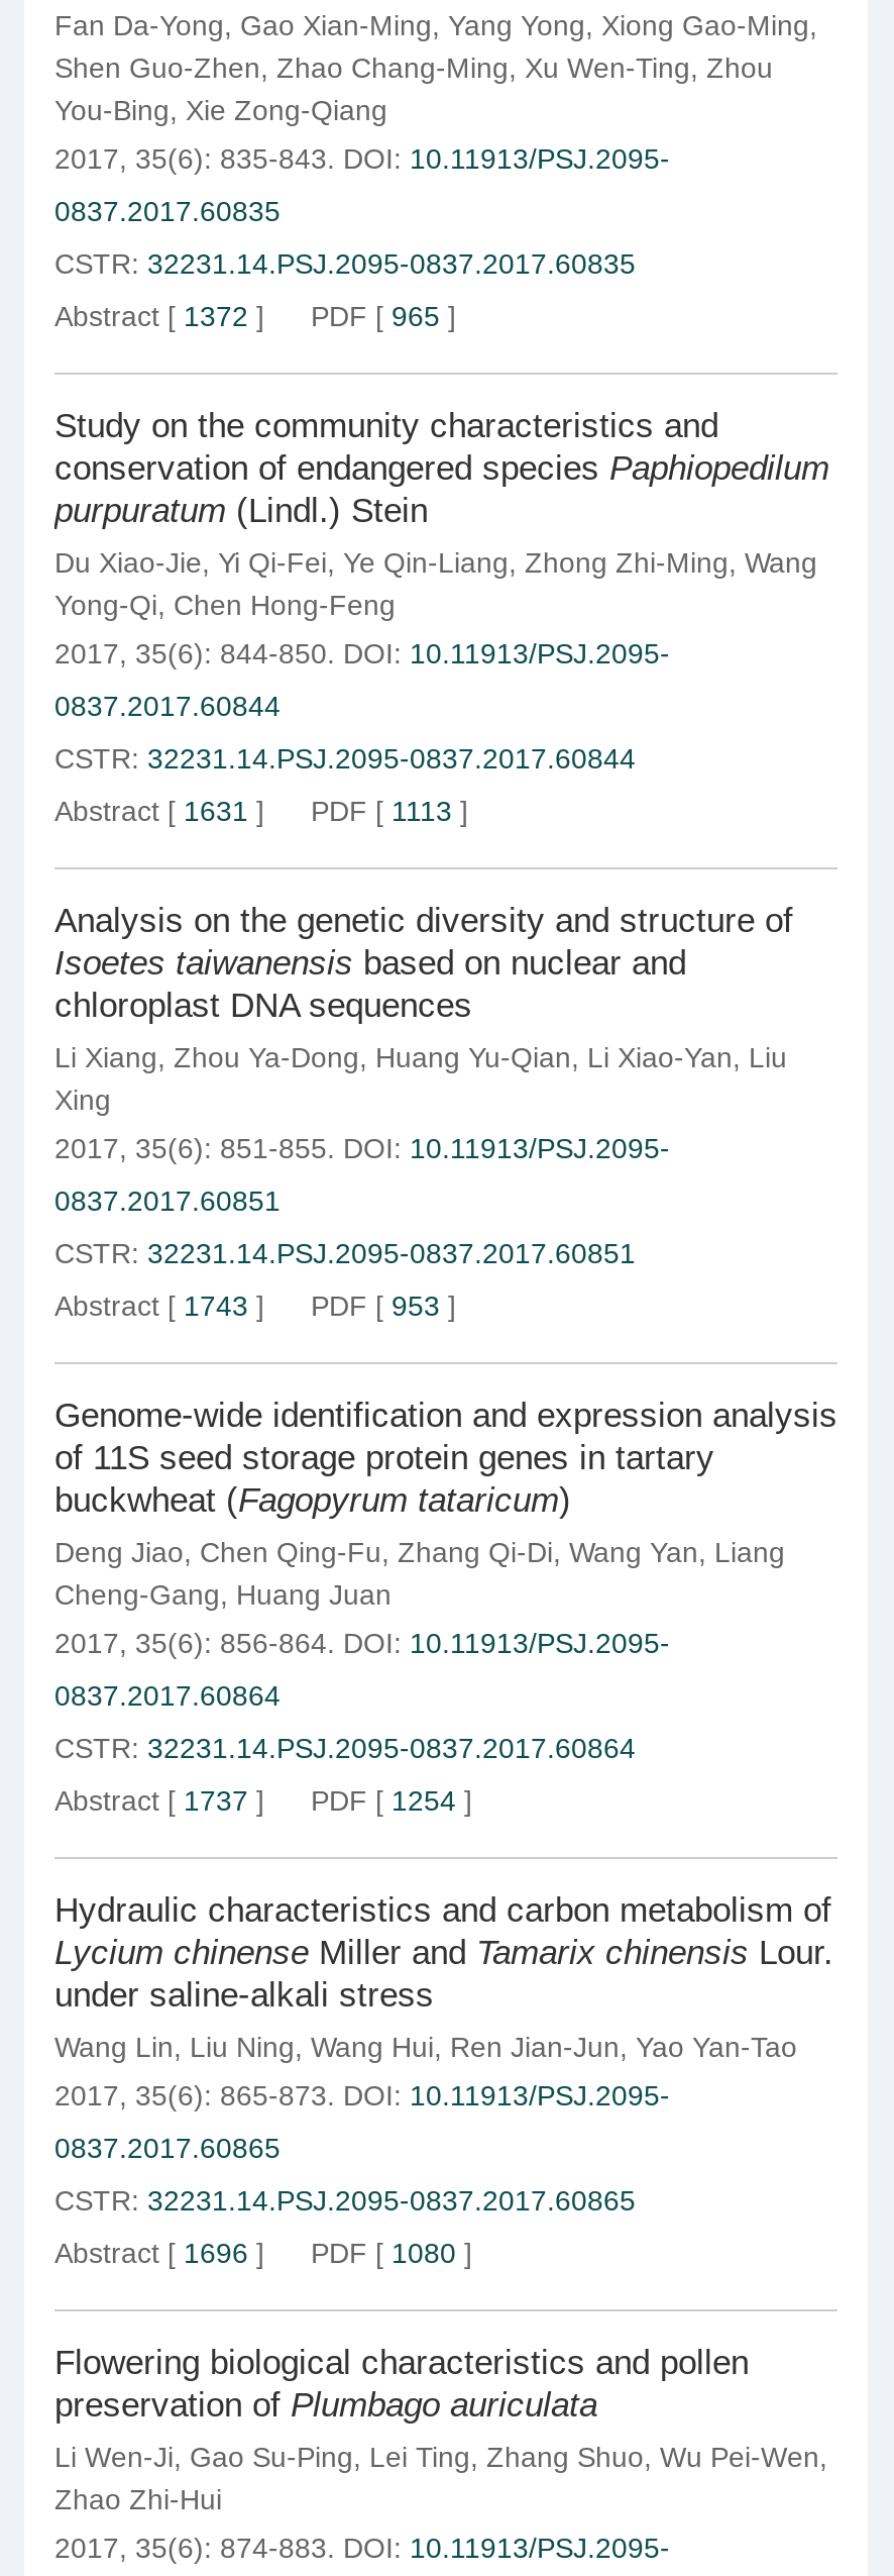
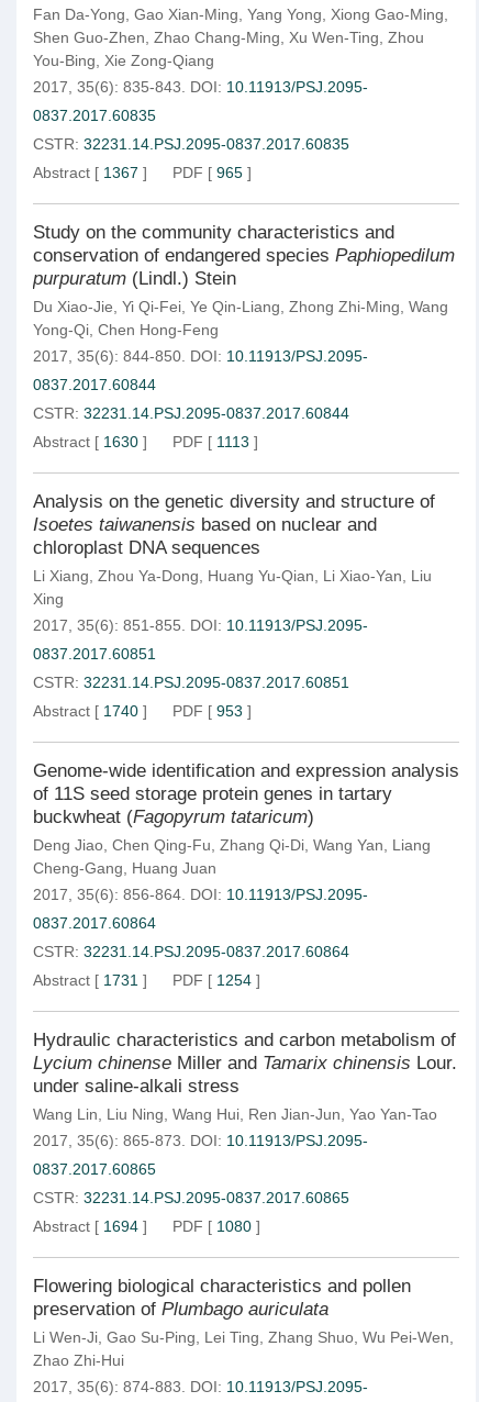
[54,300,456,332] Abstract [1372] PDF [965] -> [33,164,252,181] Abstract [1367] PDF [965]
[54,795,468,827] Abstract [1631] PDF [1113] -> [33,433,258,450] Abstract [1630] PDF [1113]
[54,1290,456,1322] Abstract [1743] PDF [953] -> [33,702,252,720] Abstract [1740] PDF [953]
[54,1784,472,1817] Abstract [1737] PDF [1254] -> [33,971,260,989] Abstract [1731] PDF [1254]
[54,2237,472,2269] Abstract [1696] PDF [1080] -> [33,1217,260,1235] Abstract [1694] PDF [1080]

